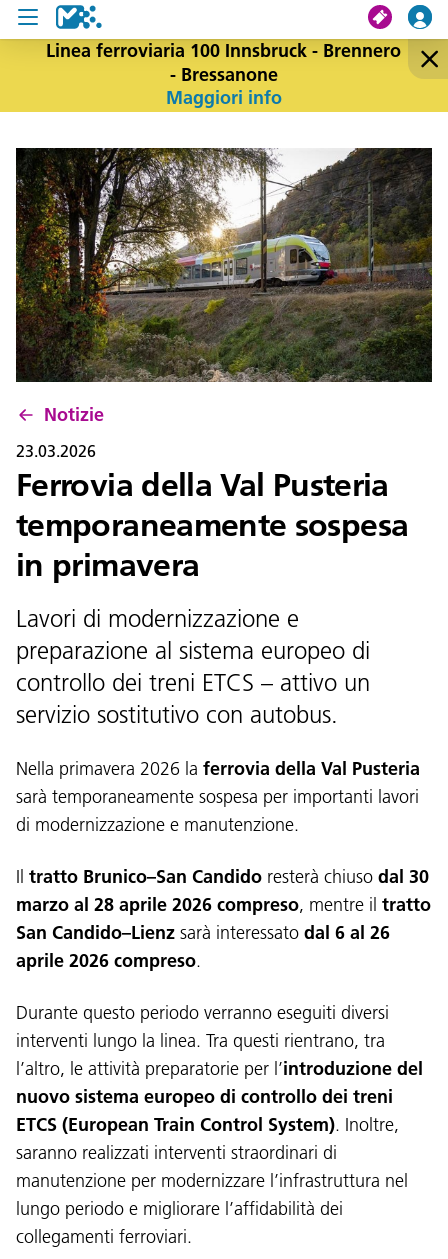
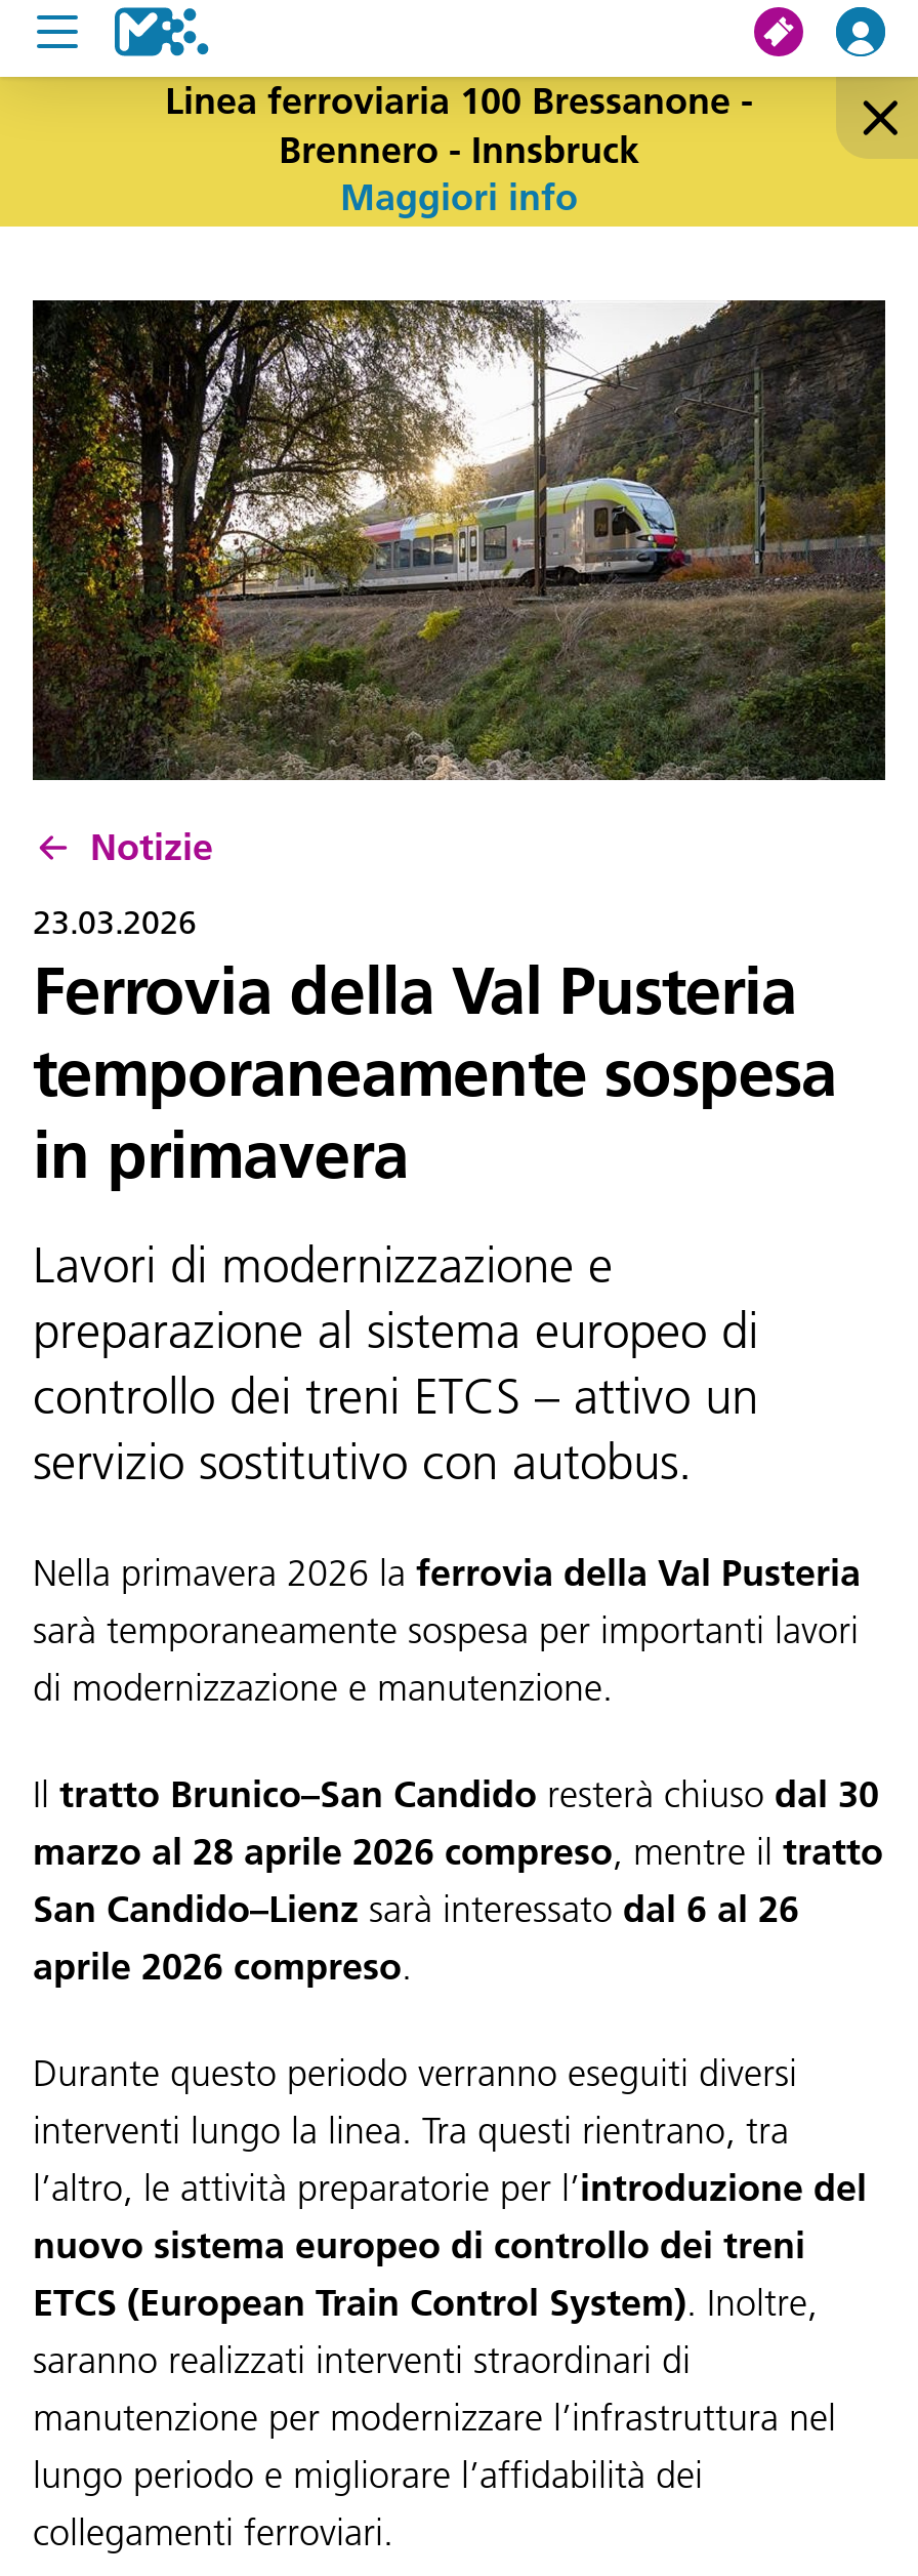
[46,39,401,86] Linea ferroviaria 100 Innsbruck - Brennero | - Bressanone -> [165,77,753,173] Linea ferroviaria 100 Bressanone - | Brennero - Innsbruck

